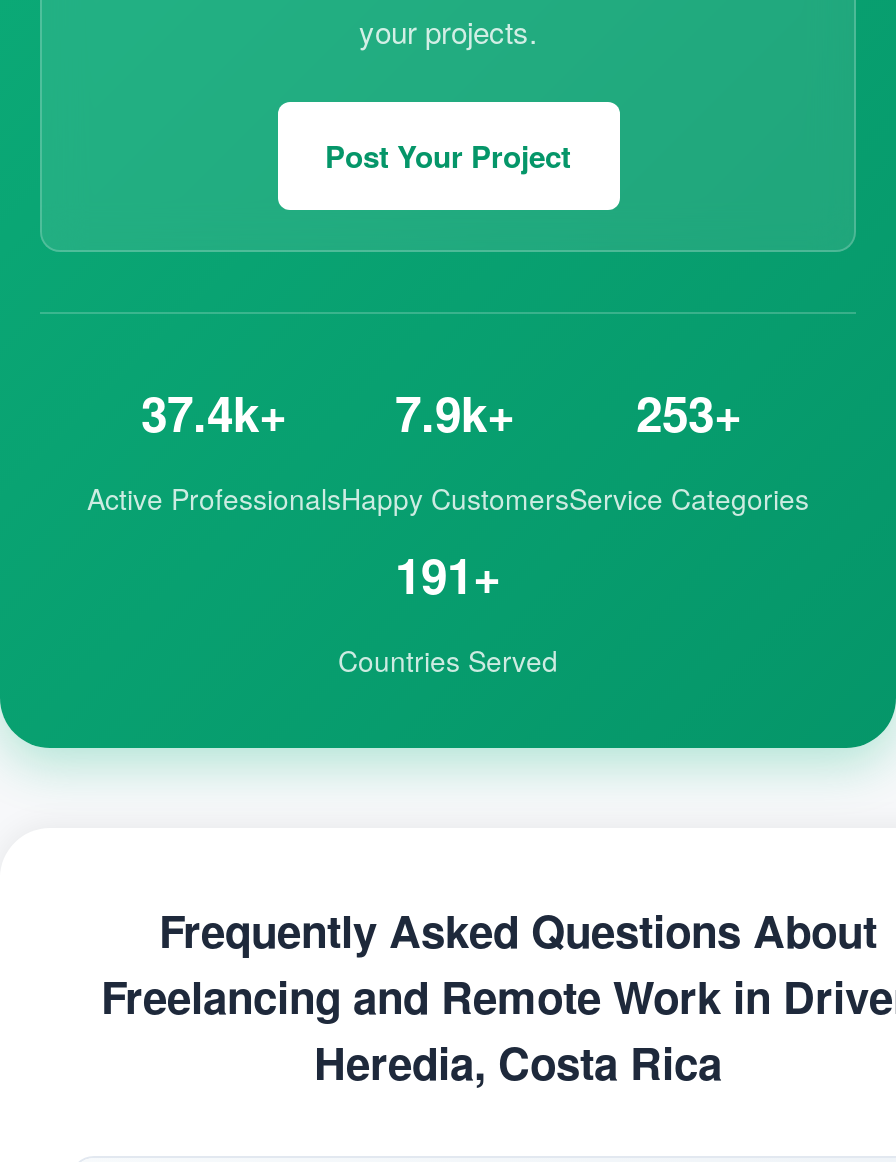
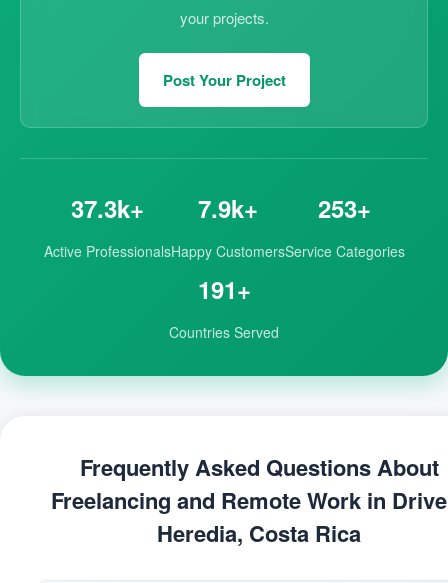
[141,378,742,446] 37.4k+ 7.9k+ 253+ -> [70,191,371,225] 37.3k+ 7.9k+ 253+

